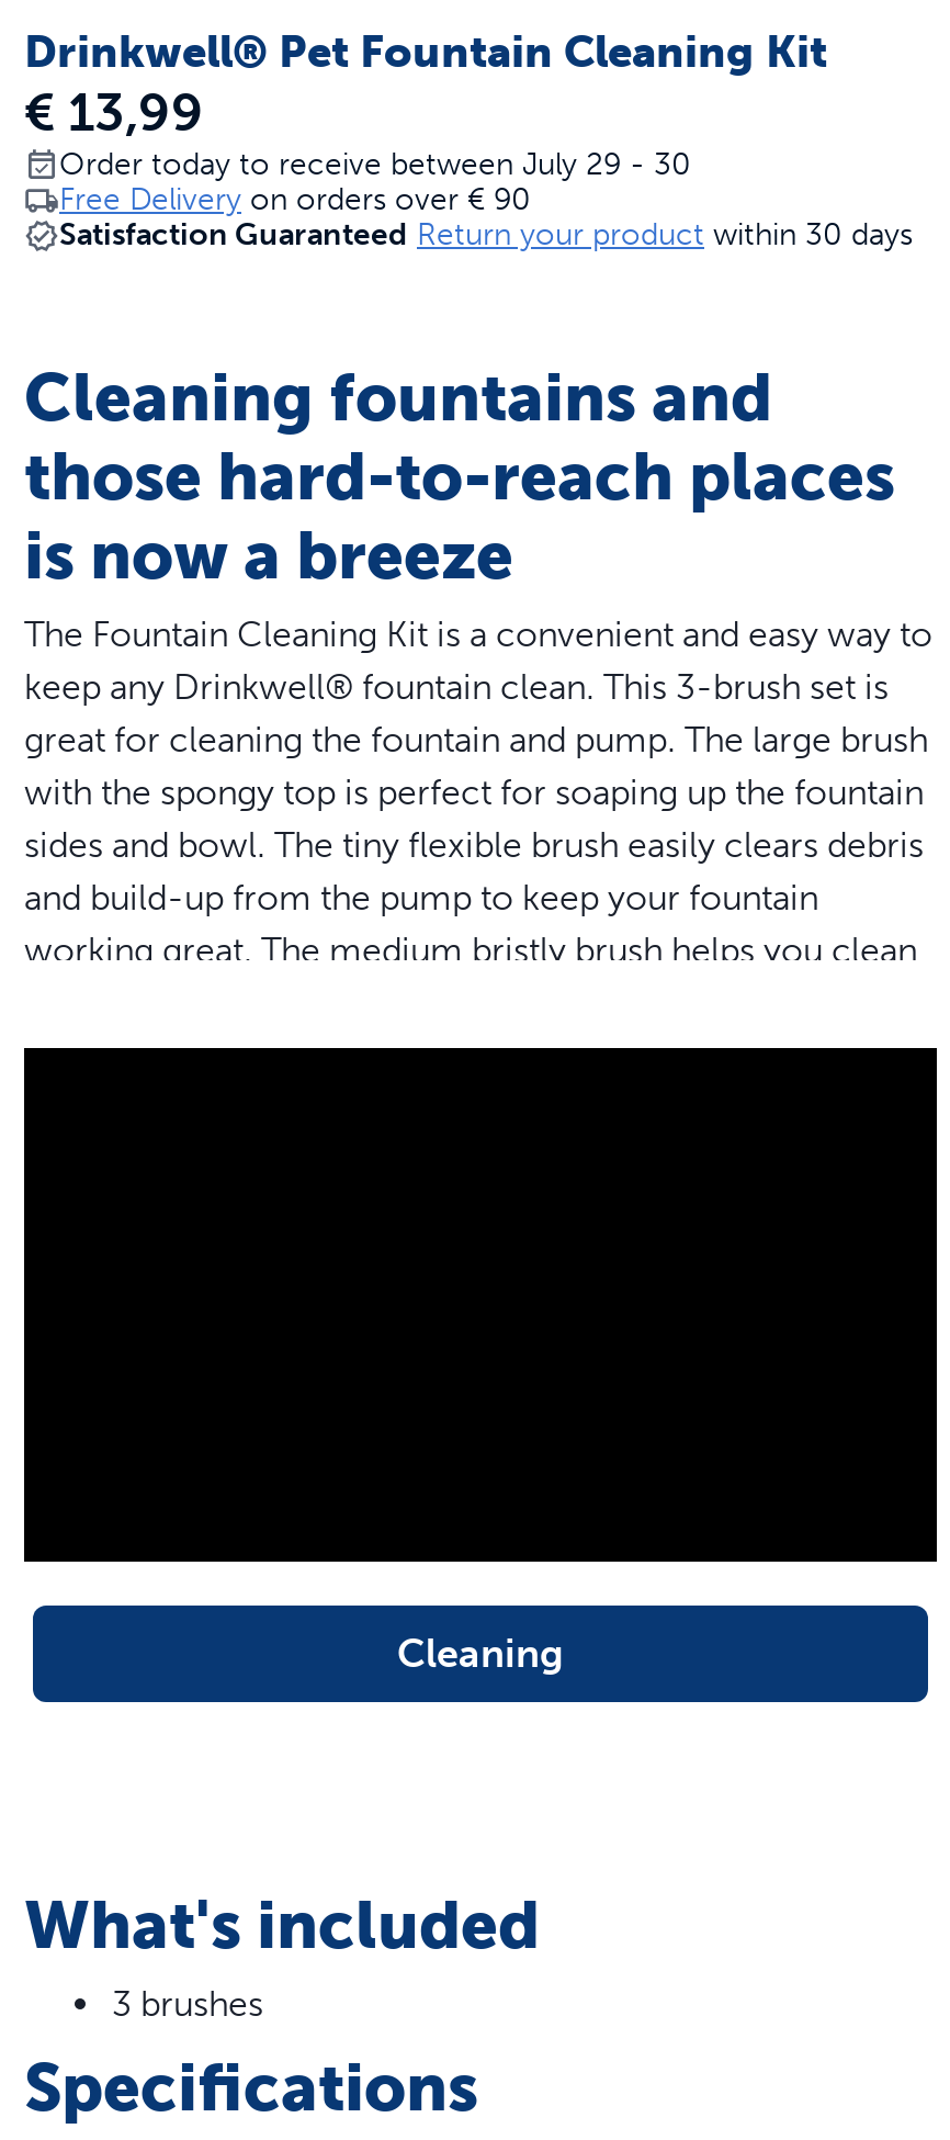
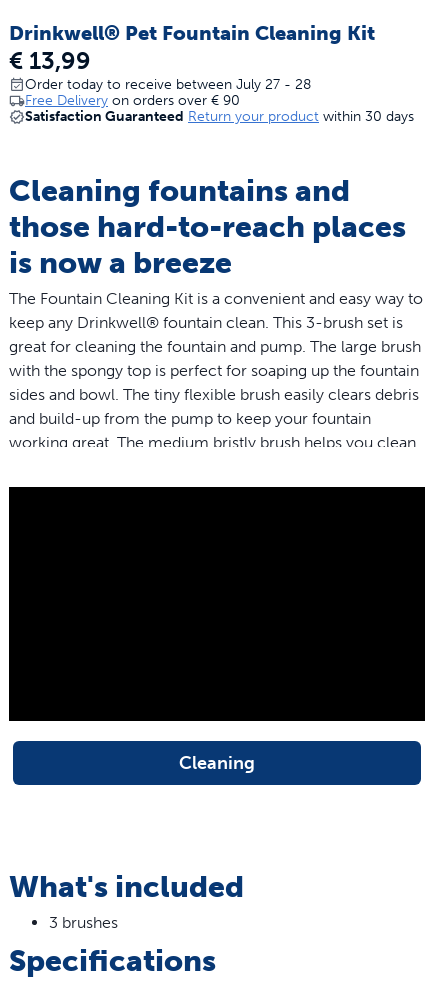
[59,146,691,183] Order today to receive between July 29 - 30 -> [25,76,311,93] Order today to receive between July 27 - 28

